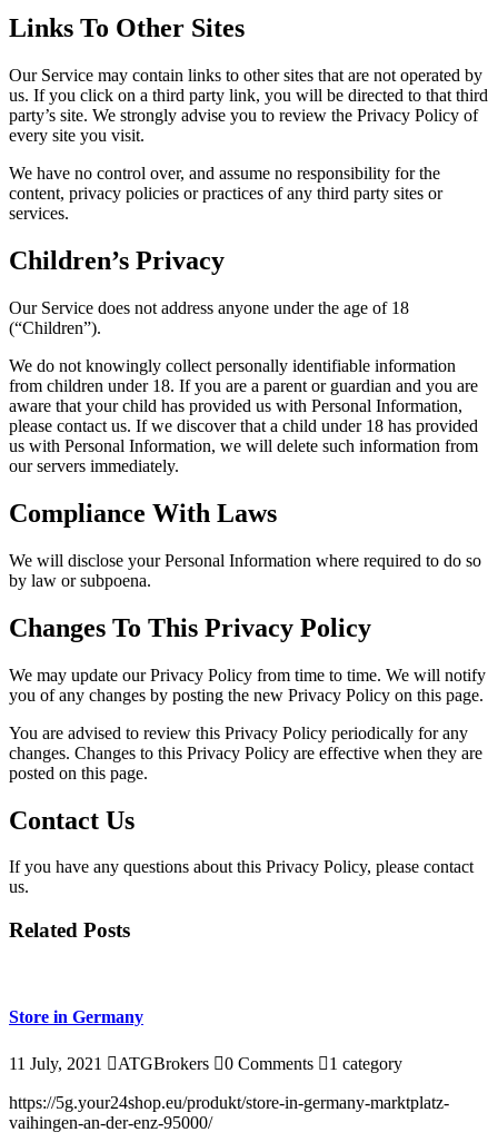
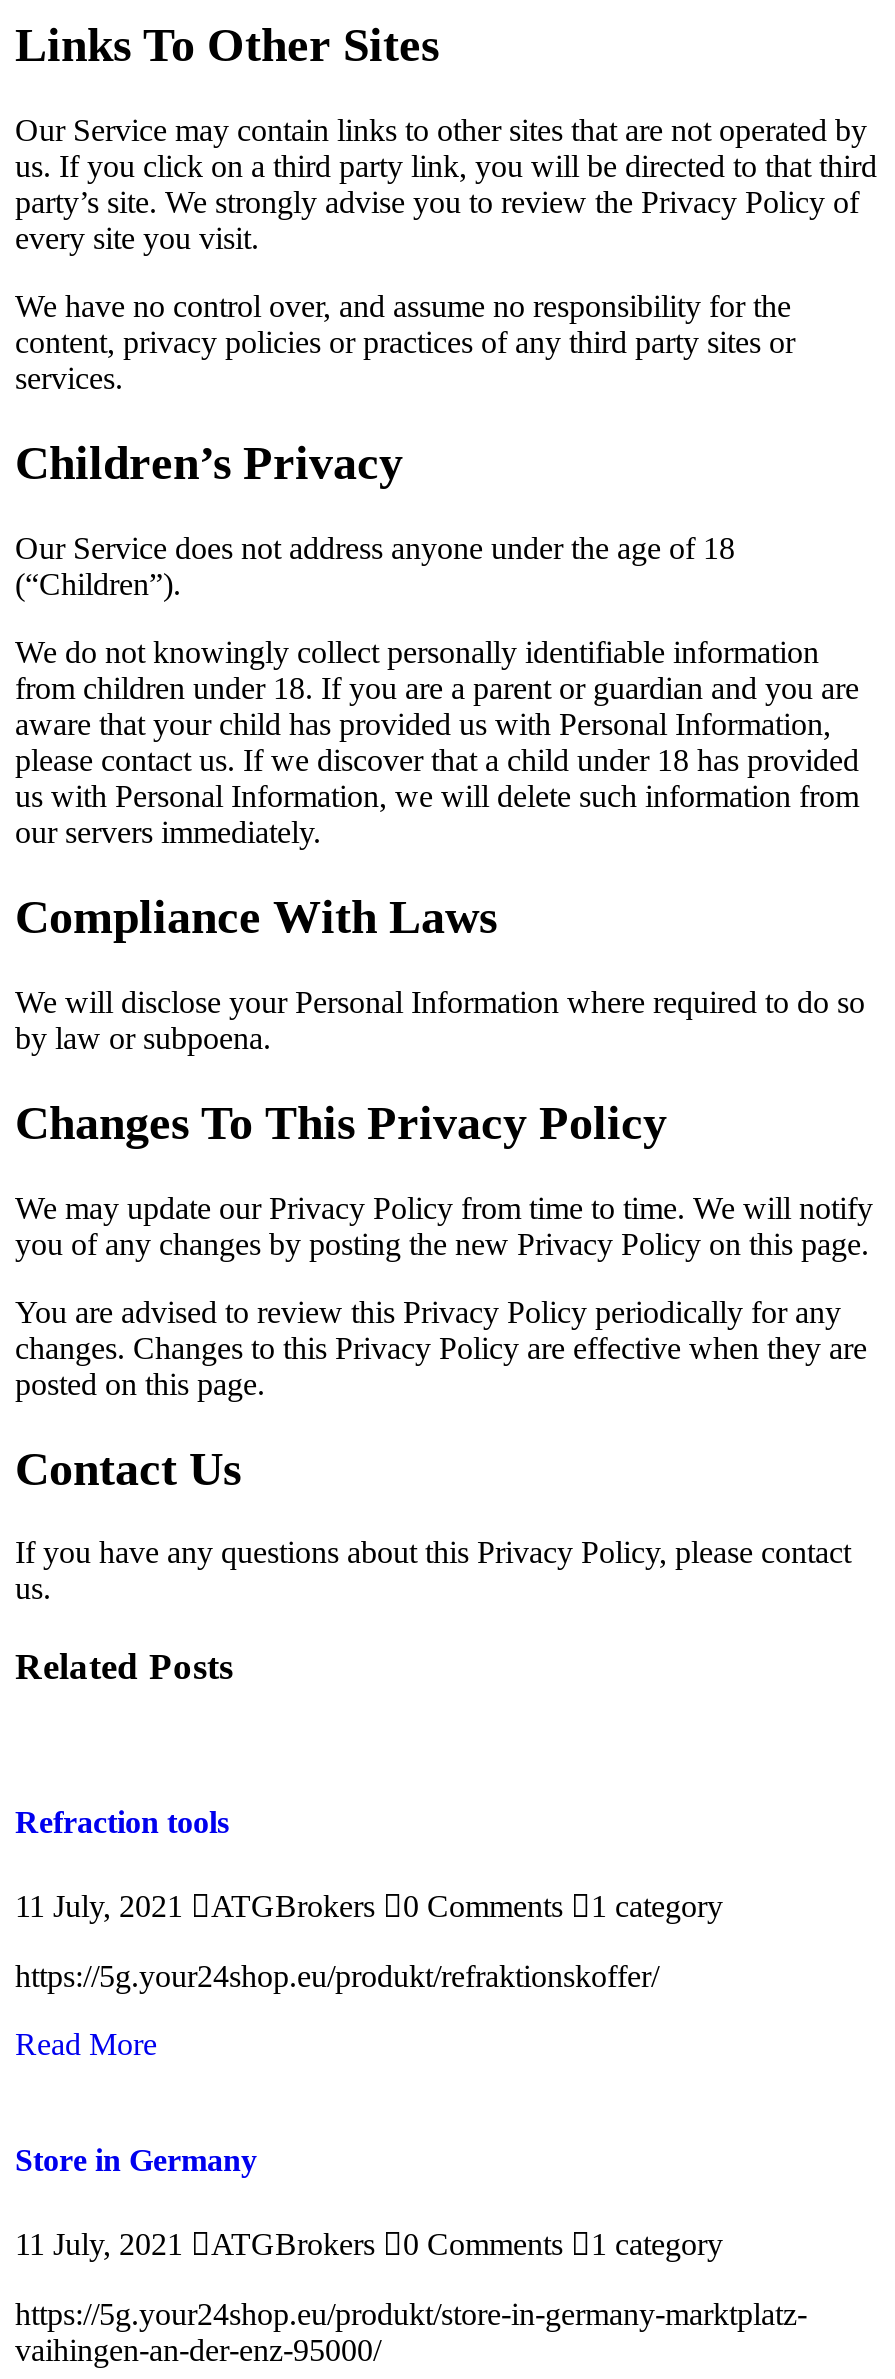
none -> [15,1805,723,2062] Refraction tools | 11 July, 2021 | ATGBrokers | 0 Comments | 1 category | https://5g.your24shop.eu/produkt/refraktionskoffer/ | Read More

